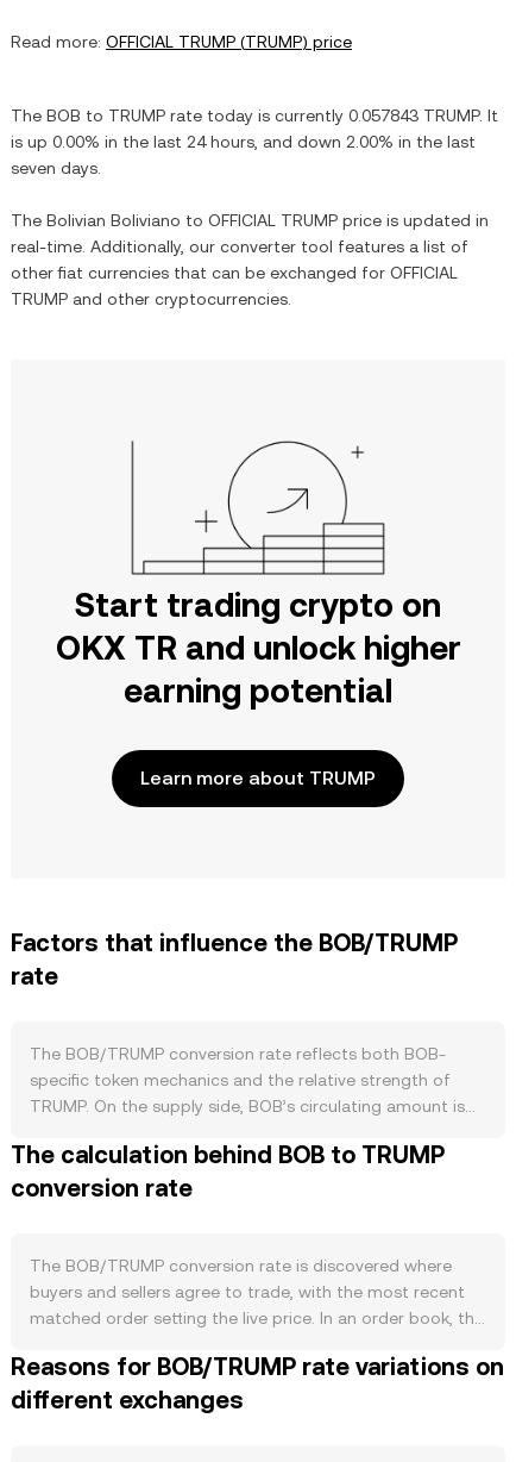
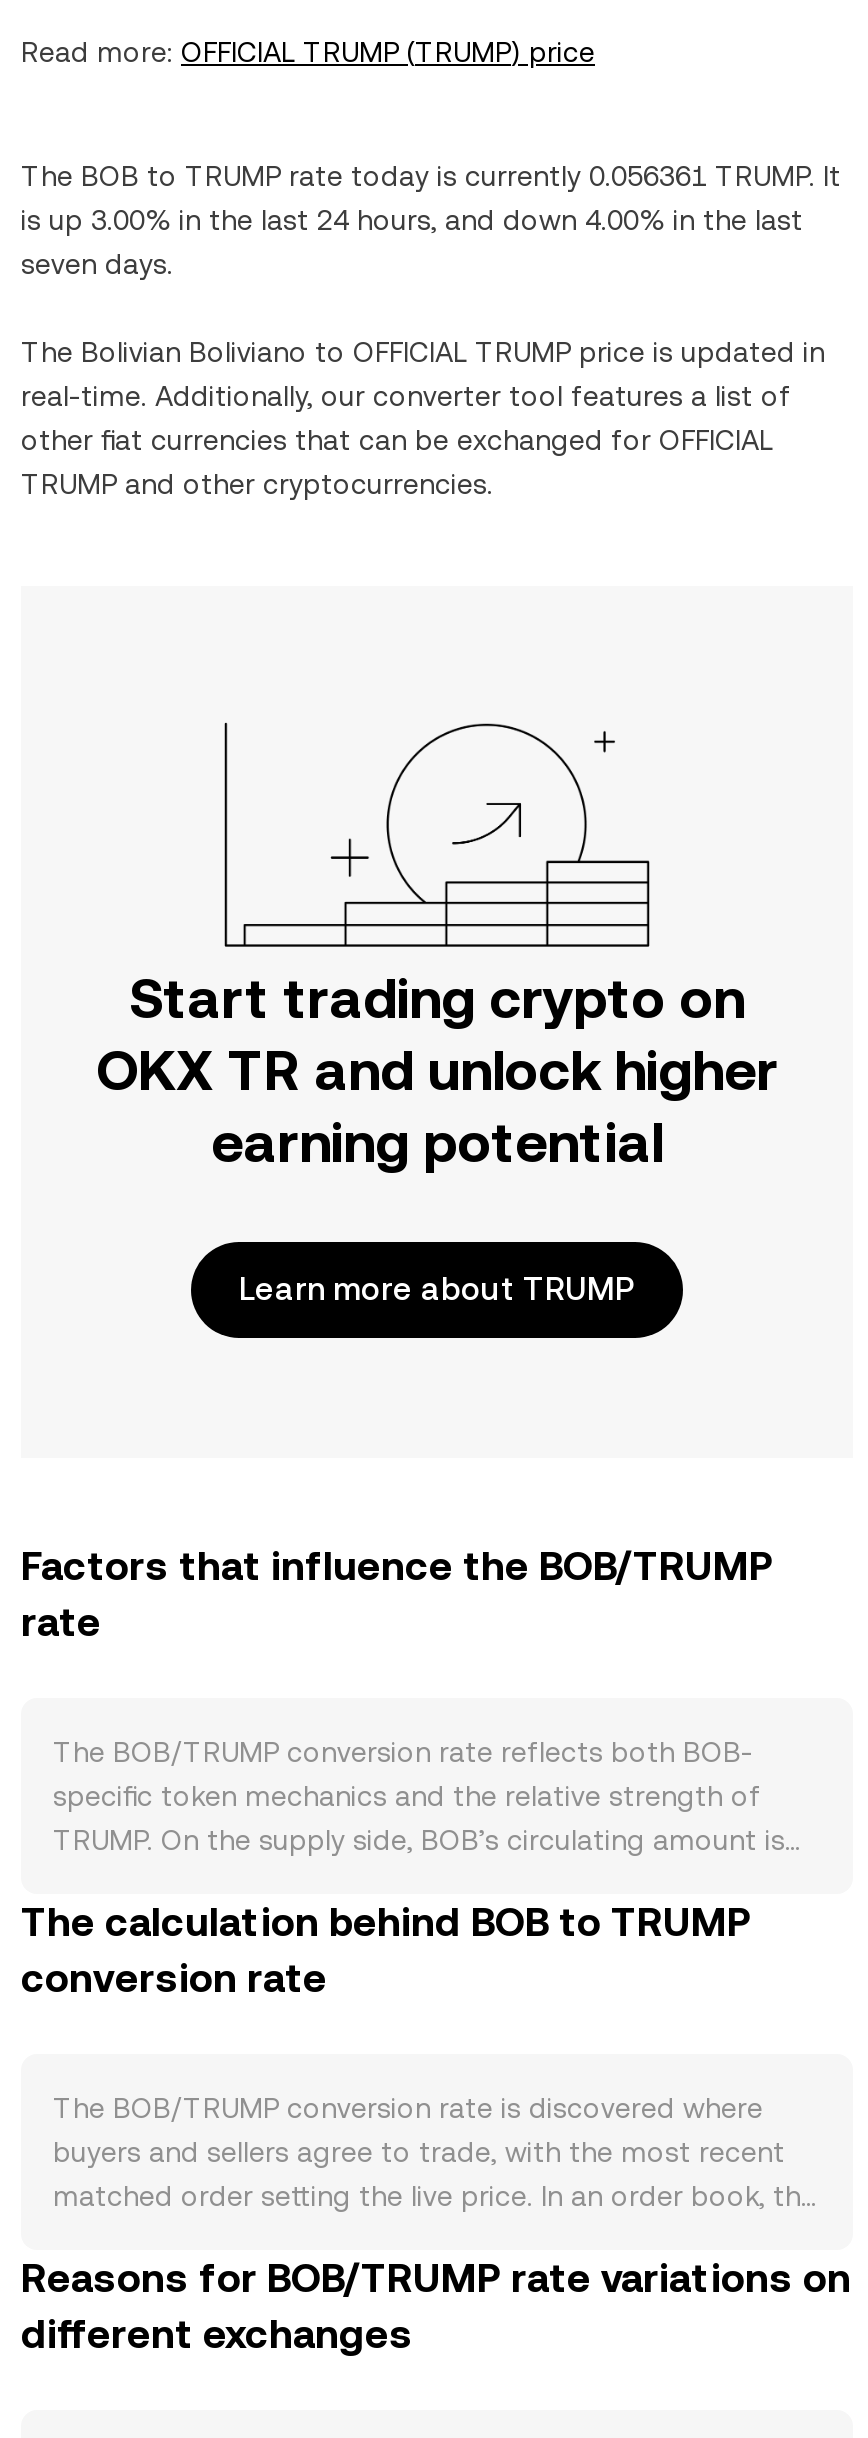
[11,106,498,125] The BOB to TRUMP rate today is currently 0.057843 TRUMP. It -> [21,160,841,192] The BOB to TRUMP rate today is currently 0.056361 TRUMP. It
[11,132,476,151] is up 0.00% in the last 24 hours, and down 2.00% in the last -> [21,204,803,236] is up 3.00% in the last 24 hours, and down 4.00% in the last

